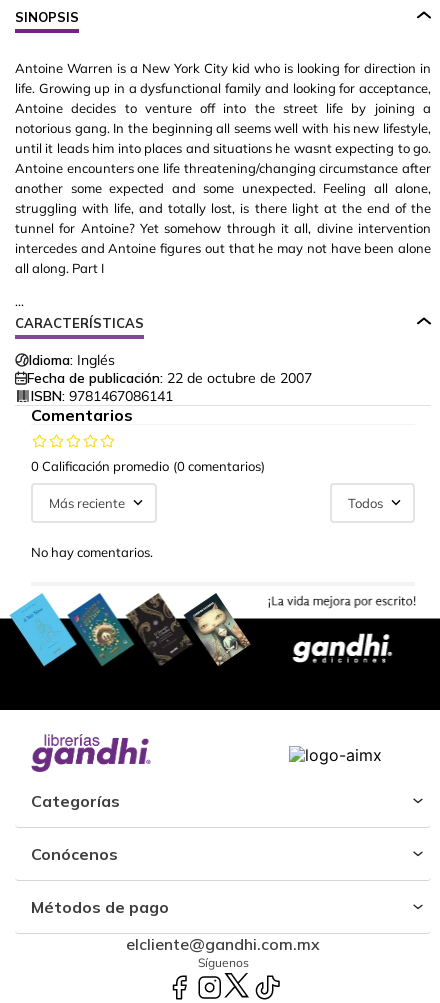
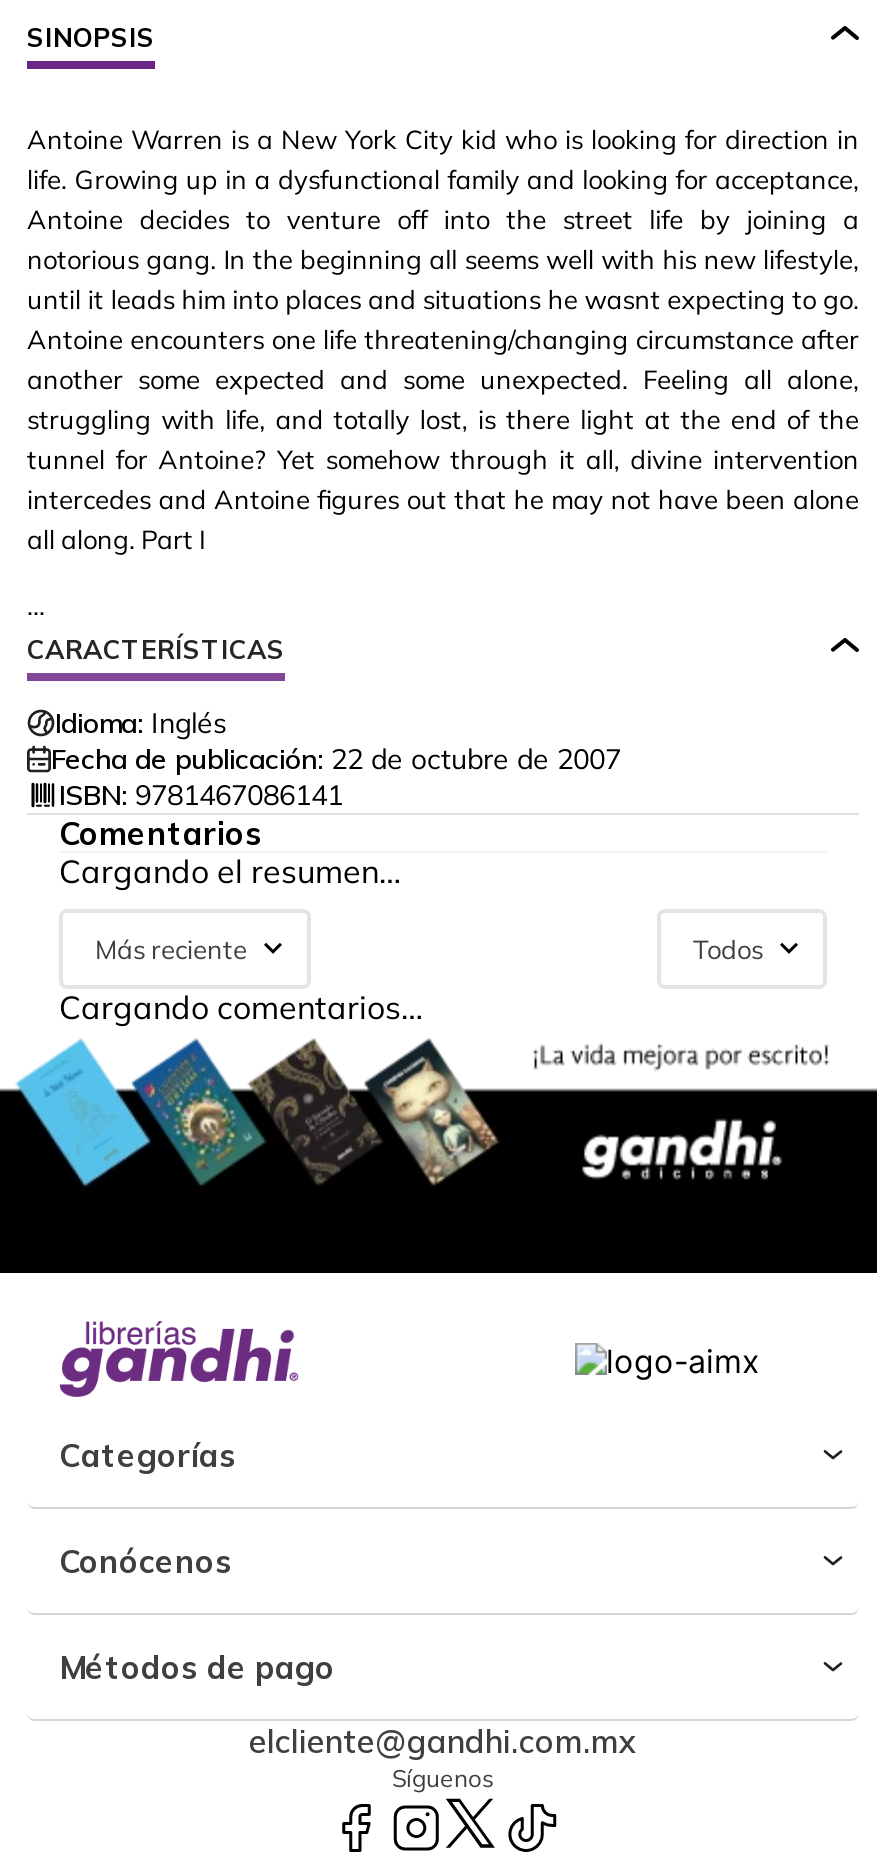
[31,458,265,474] 0 Calificación promedio (0 comentarios) -> [59,851,401,891] Cargando el resumen…
[31,544,153,560] No hay comentarios. -> [59,987,423,1027] Cargando comentarios…

